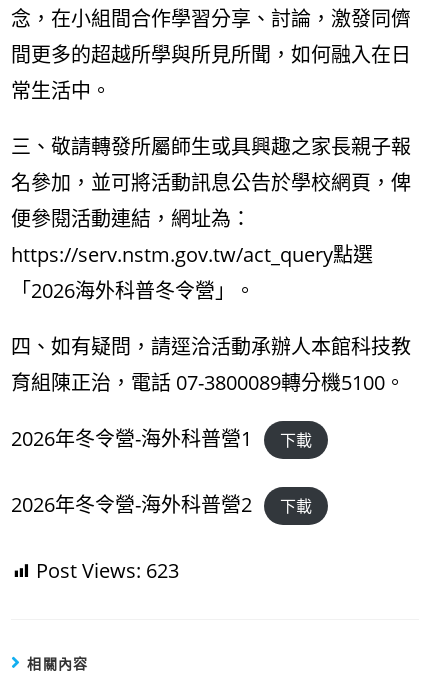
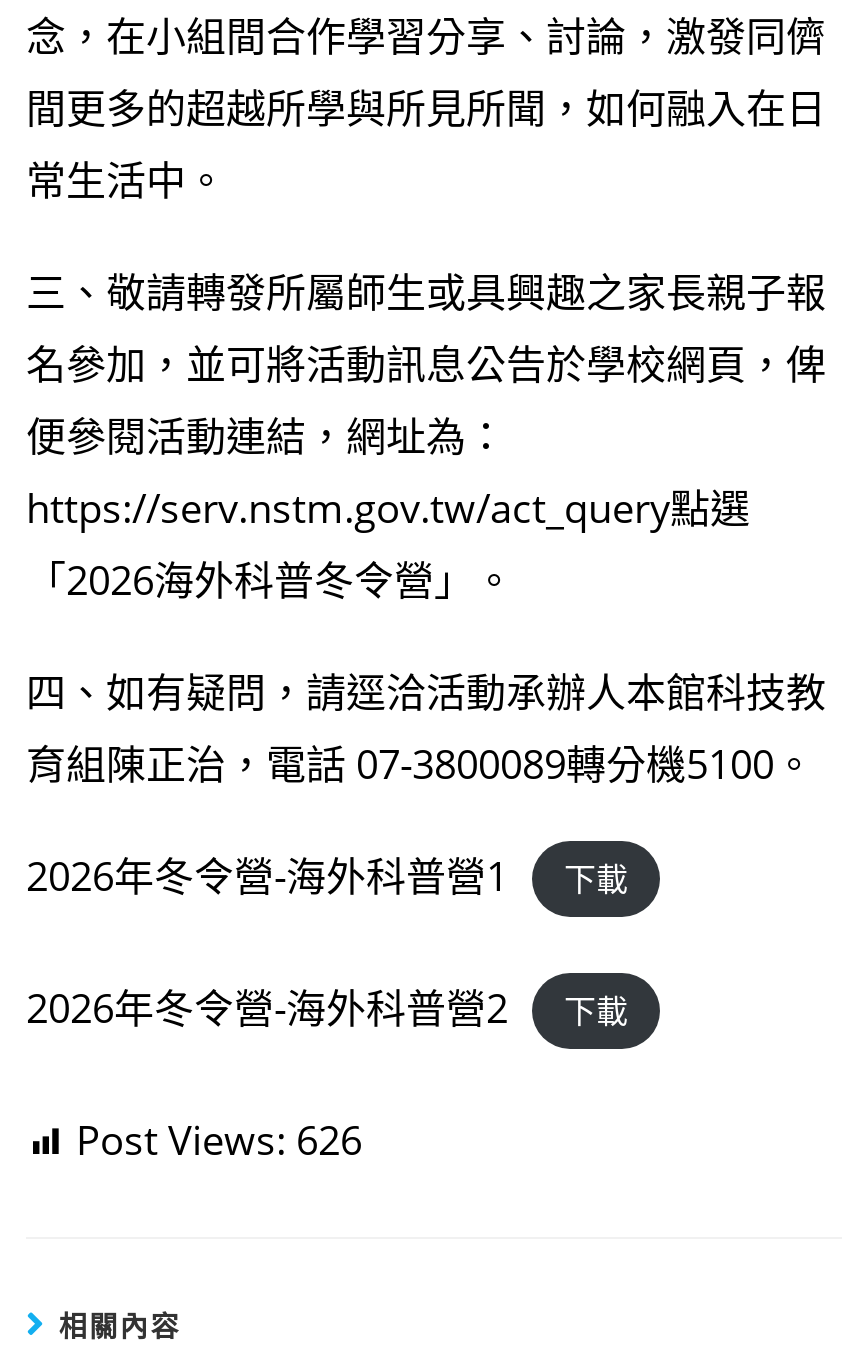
[36,557,179,584] Post Views: 623 -> [76,1113,362,1167] Post Views: 626

